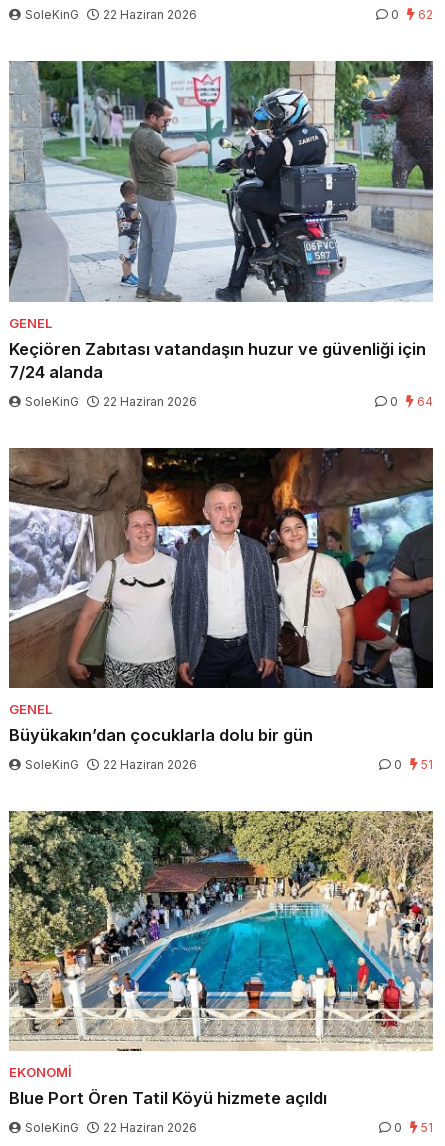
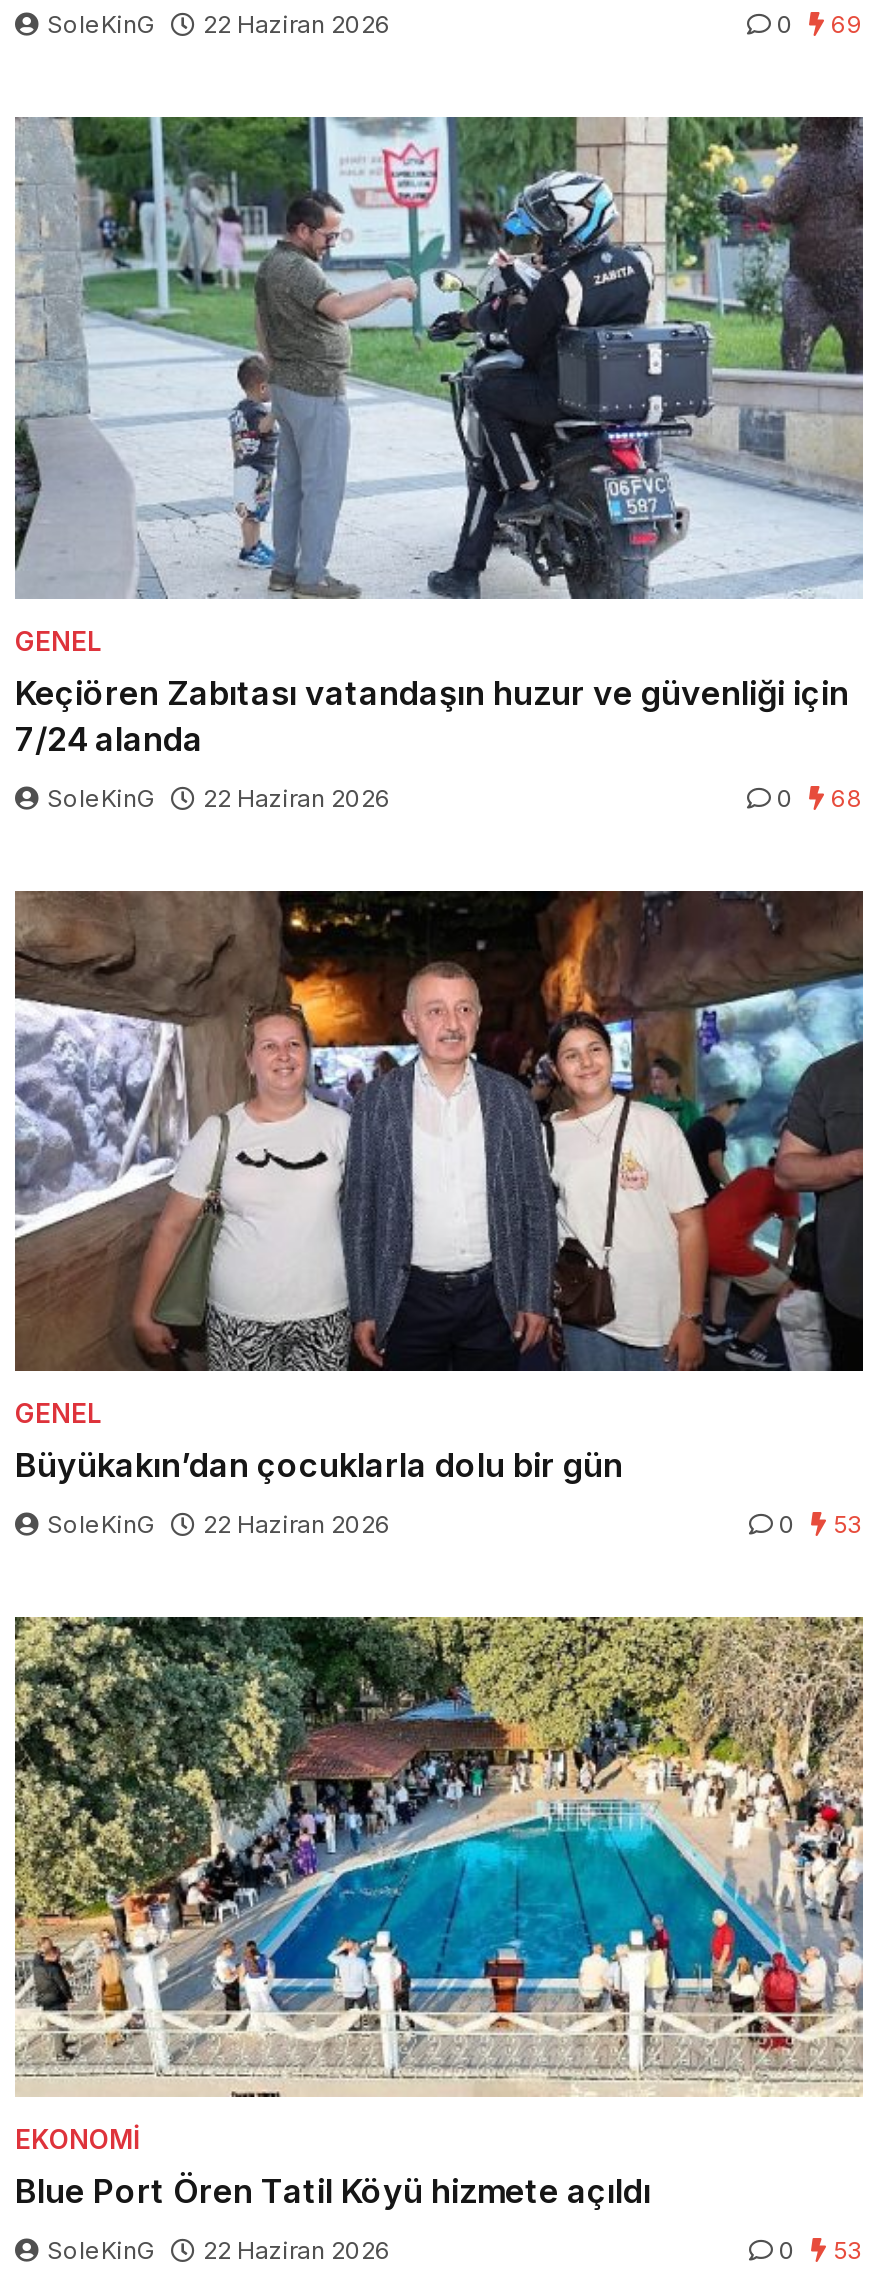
[388,7,433,22] 0 62 -> [771,9,863,39] 0 69
[387,393,433,408] 0 64 -> [771,782,863,812] 0 68
[391,757,433,772] 0 51 -> [773,1509,863,1539] 0 53
[391,1120,433,1135] 0 51 -> [773,2235,863,2265] 0 53

